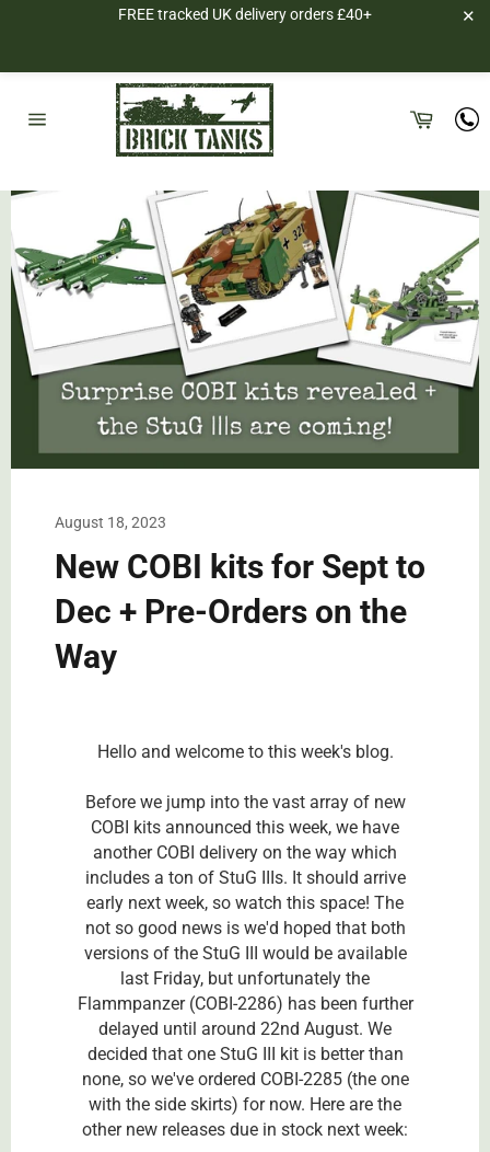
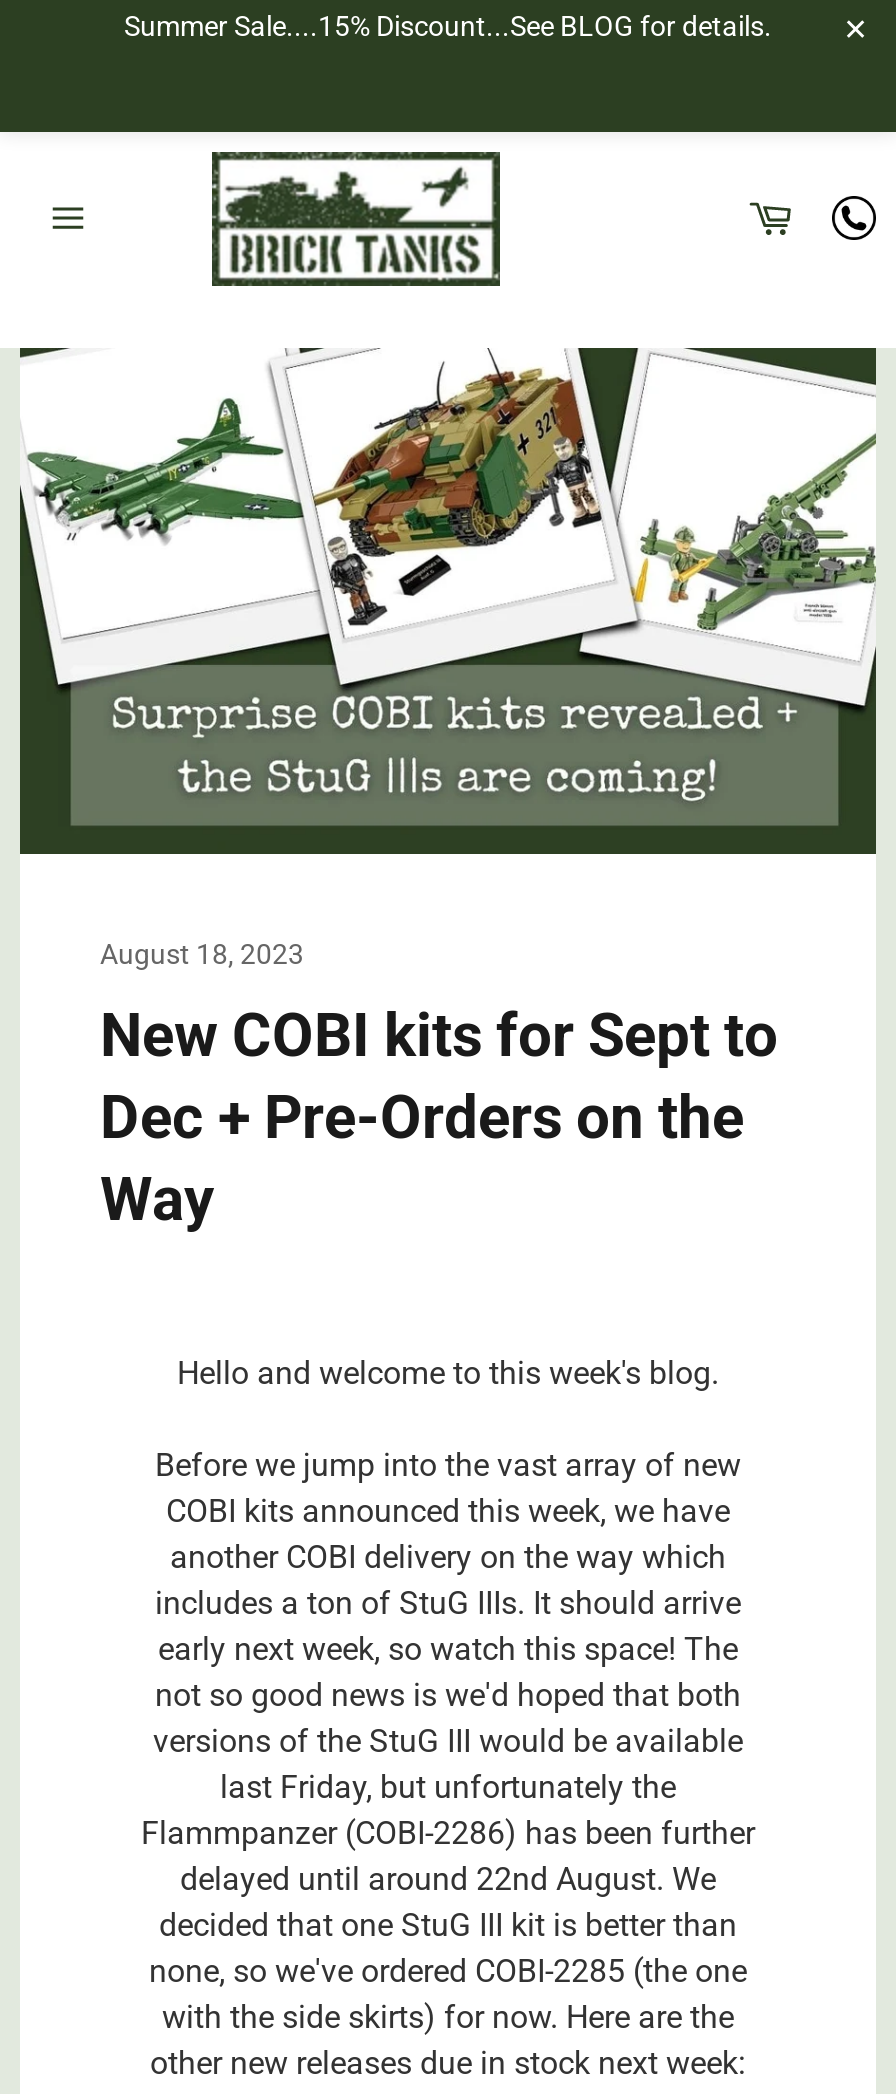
[118,6,372,23] FREE tracked UK delivery orders £40+ -> [124,10,772,42] Summer Sale....15% Discount...See BLOG for details.

